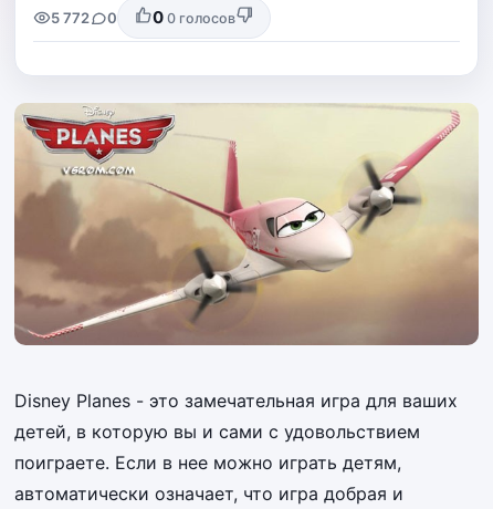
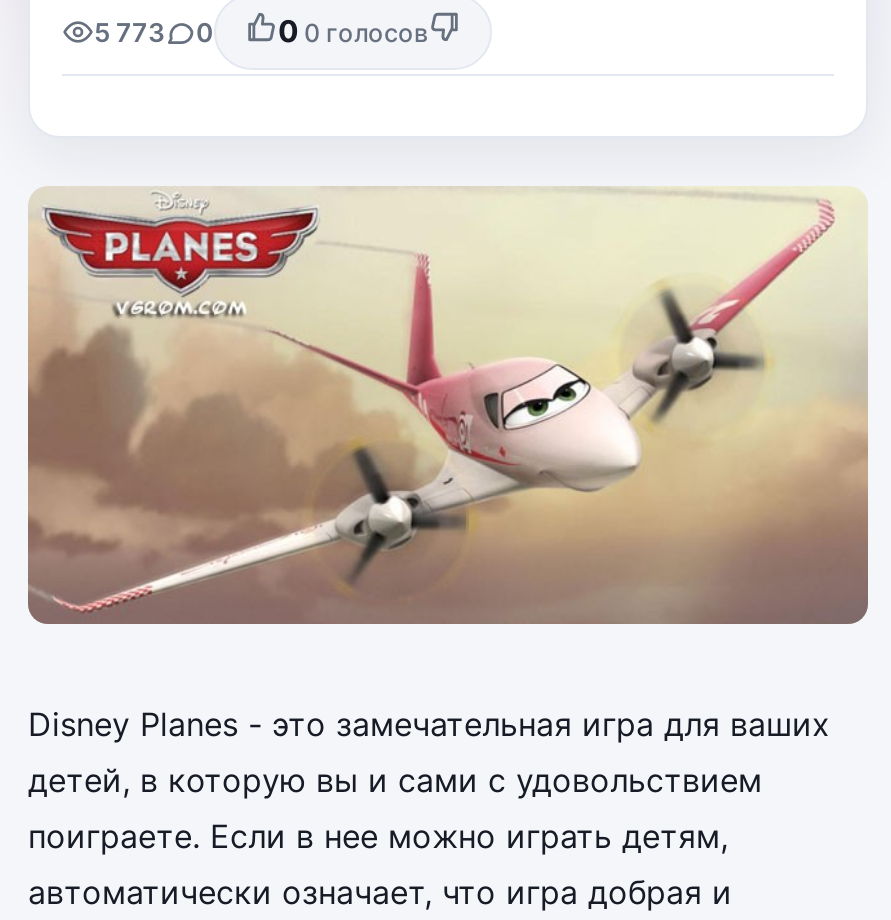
[51,8,90,26] 5 772 -> [94,15,164,47] 5 773

